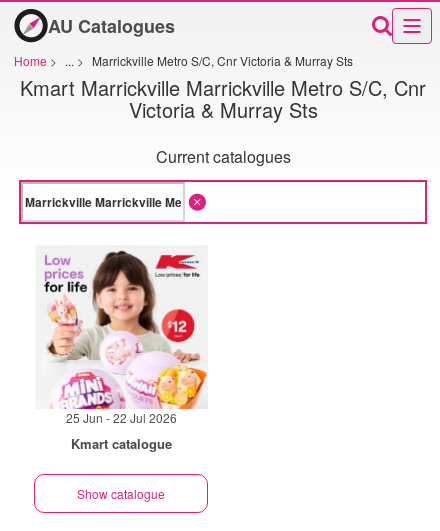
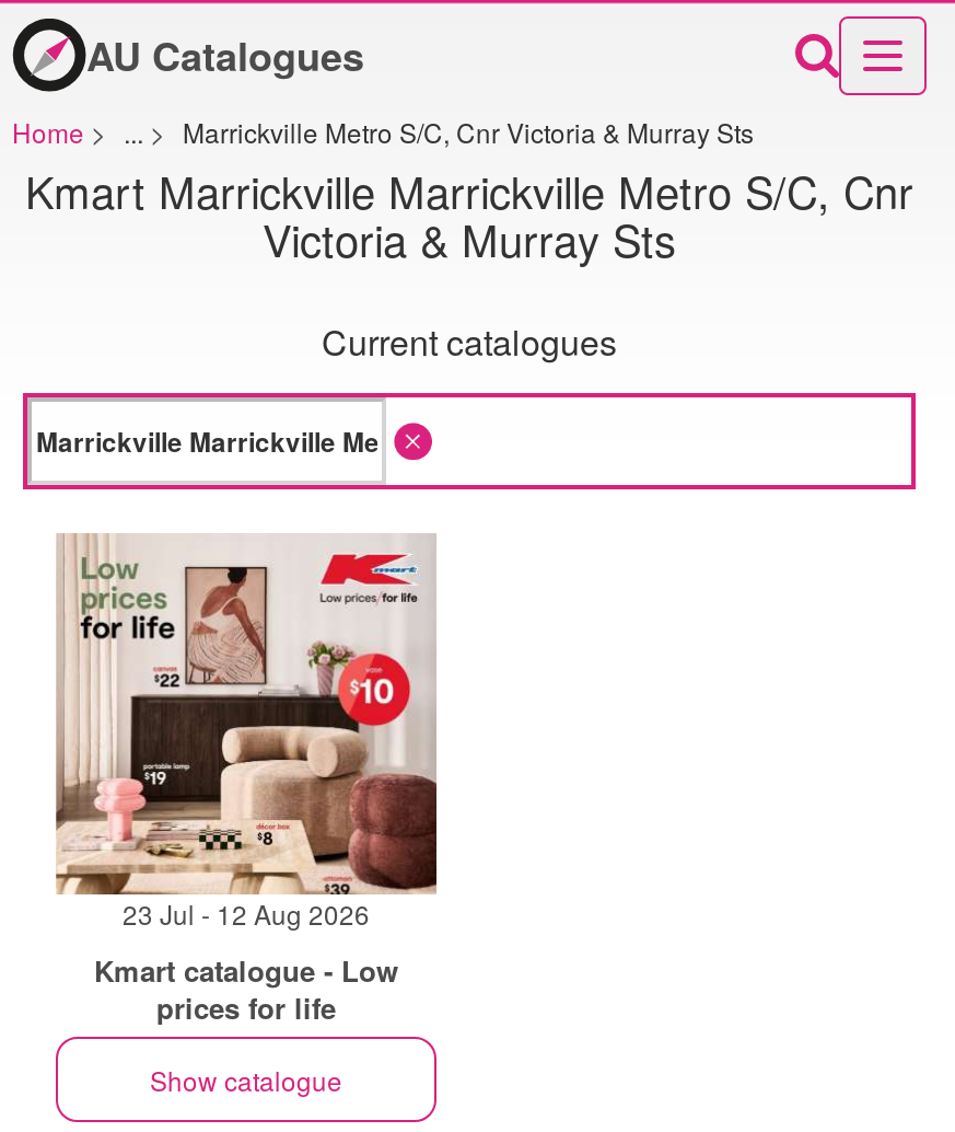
[34,245,208,453] [image] | 25 Jun - 22 Jul 2026 | Kmart catalogue -> [54,533,439,1028] [image] | 23 Jul - 12 Aug 2026 | Kmart catalogue - Low | prices for life

